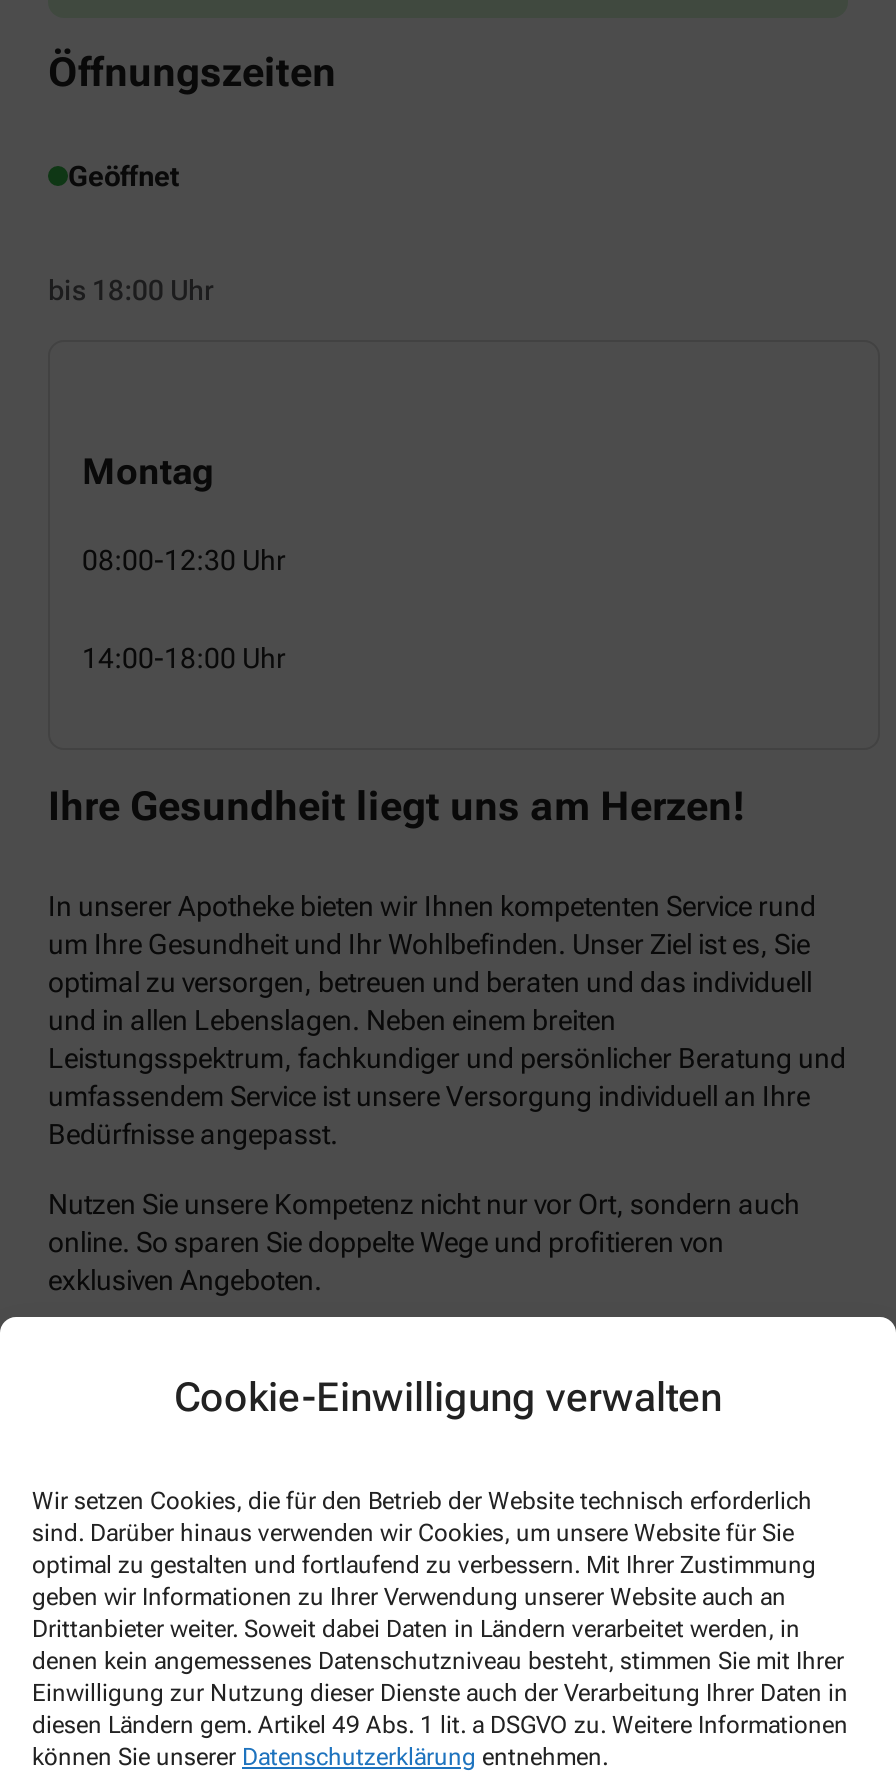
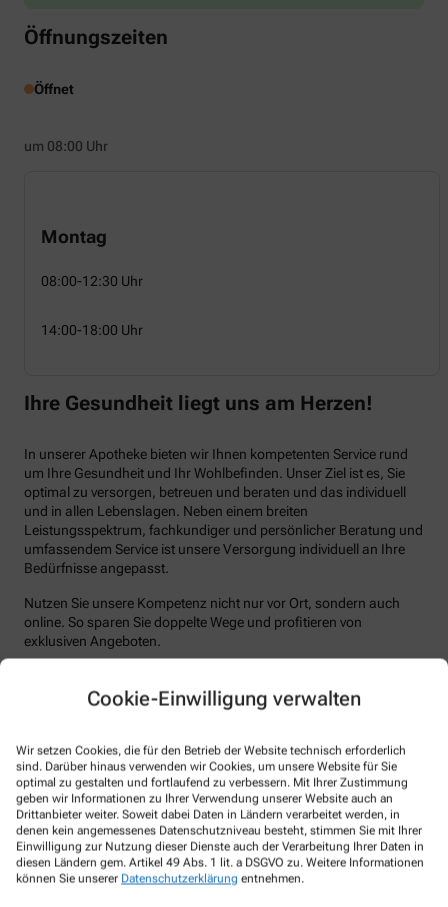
[68,160,180,192] Geöffnet -> [34,80,74,96] Öffnet
[48,274,214,306] bis 18:00 Uhr -> [24,137,108,153] um 08:00 Uhr

